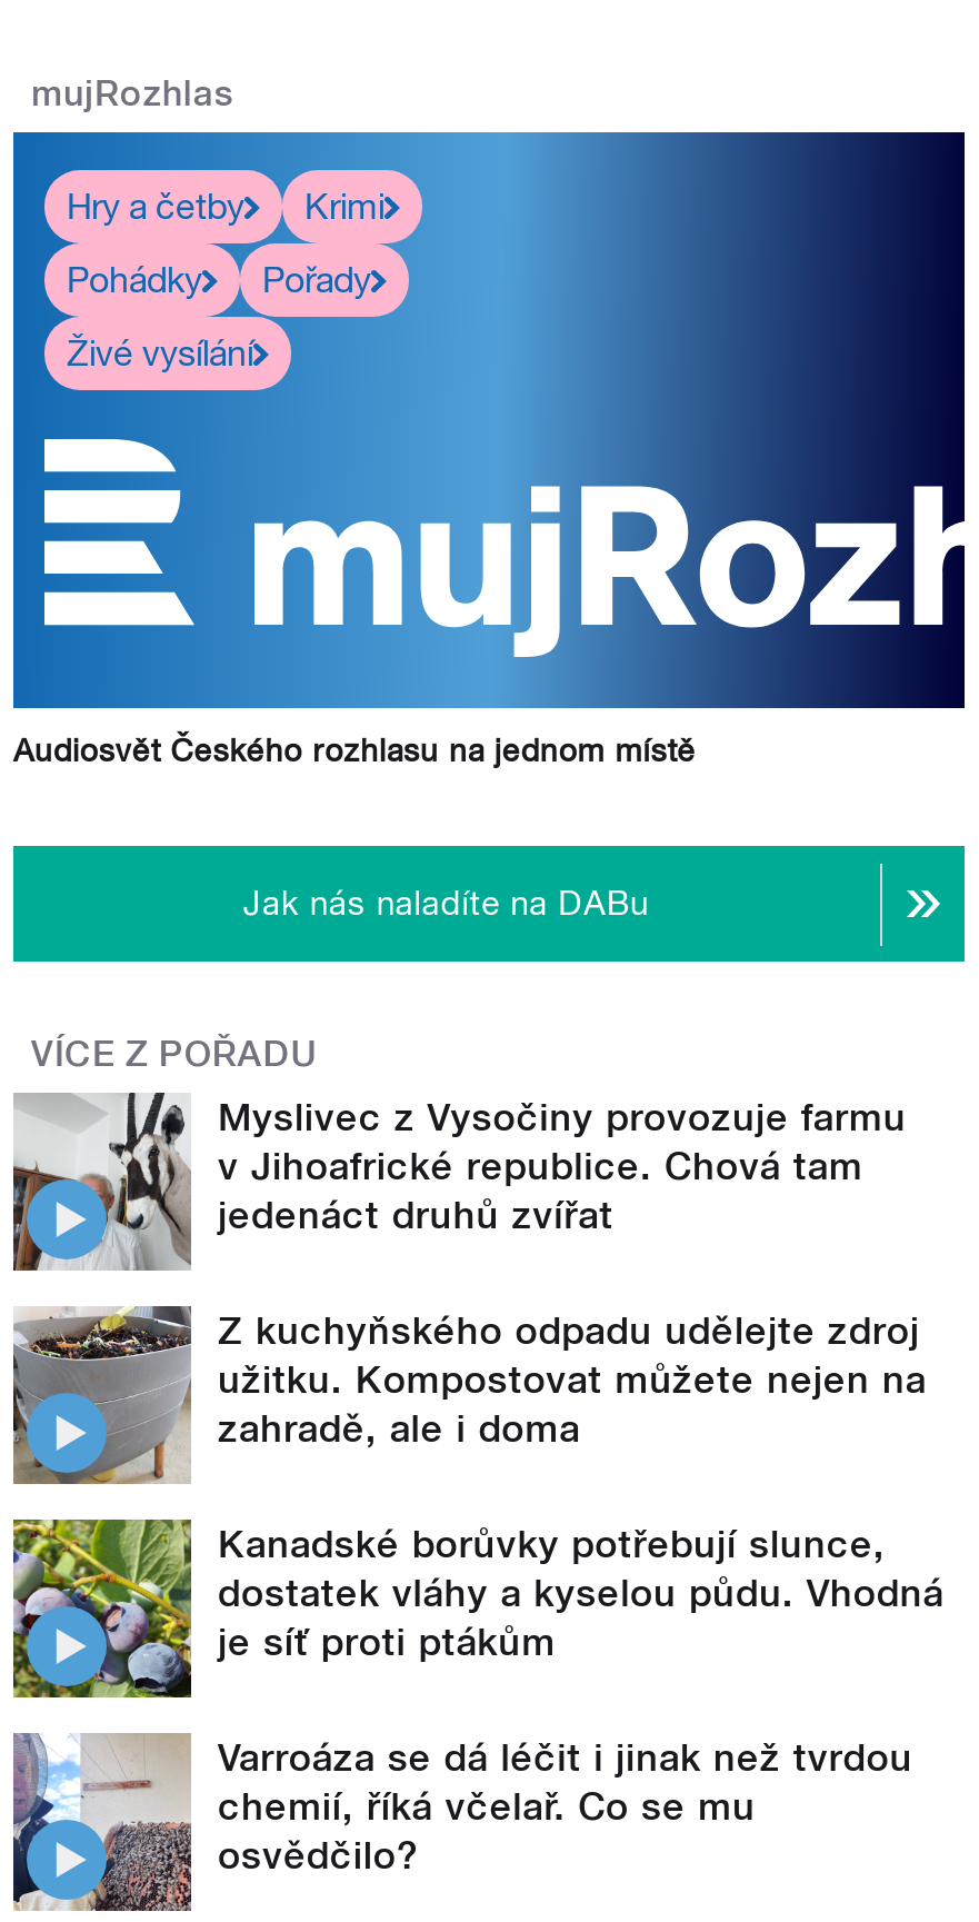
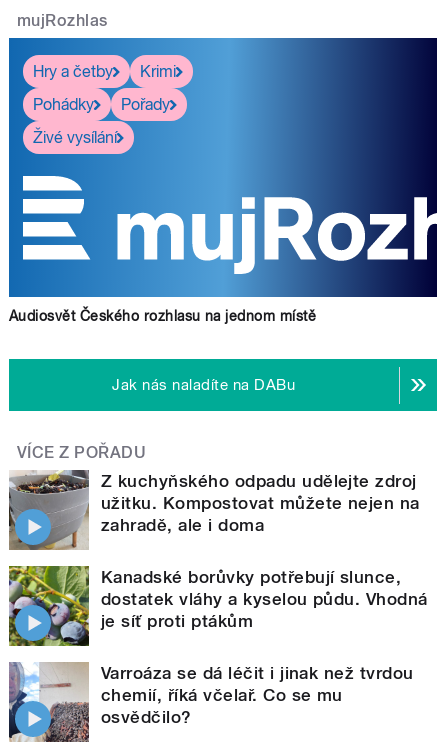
[13,1093,906,1271] [image] | Myslivec z Vysočiny provozuje farmu | v Jihoafrické republice. Chová tam | jedenáct druhů zvířat -> none

